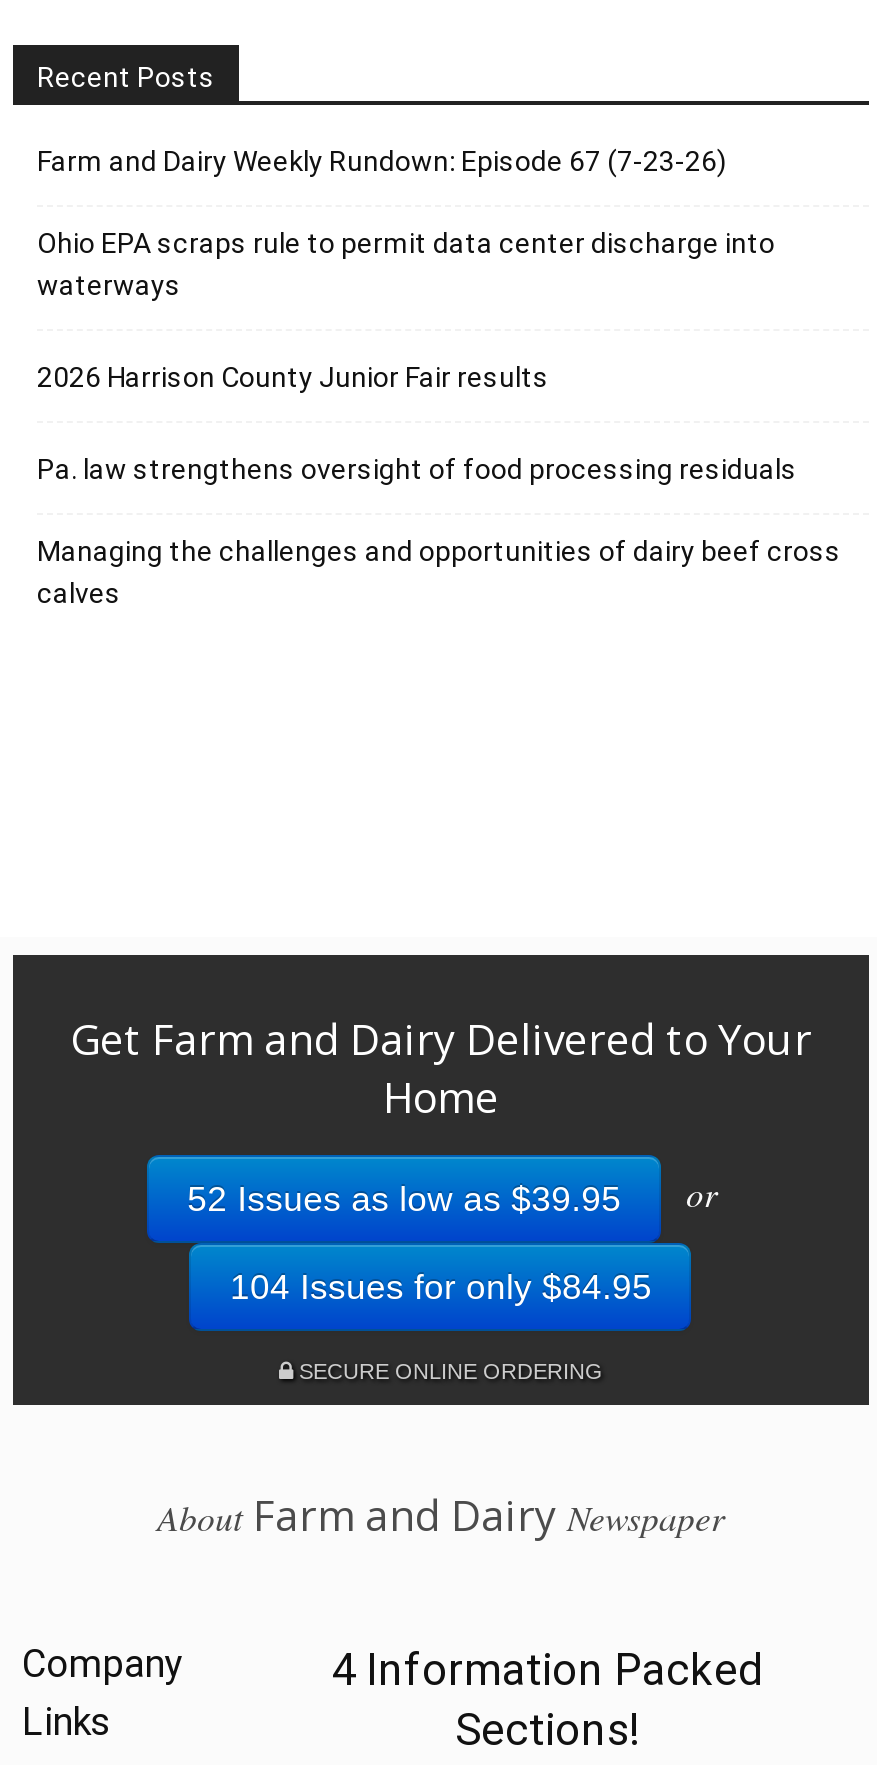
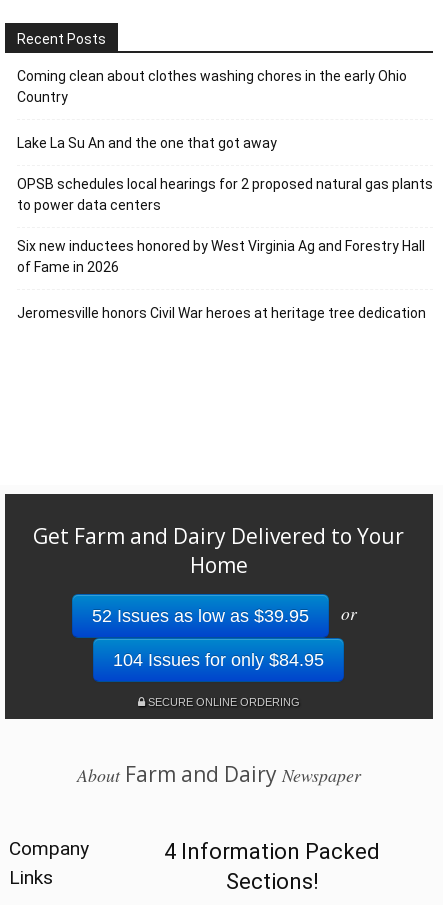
[37,145,727,177] Farm and Dairy Weekly Rundown: Episode 67 (7-23-26) -> [17,68,407,105] Coming clean about clothes washing chores in the early Ohio | Country
[37,227,775,301] Ohio EPA scraps rule to permit data center discharge into | waterways -> [17,135,277,151] Lake La Su An and the one that got away
[37,361,549,393] 2026 Harrison County Junior Fair results -> [17,176,433,213] OPSB schedules local hearings for 2 proposed natural gas plants | to power data centers
[37,453,797,485] Pa. law strengthens oversight of food processing residuals -> [17,238,425,275] Six new inductees honored by West Virginia Ag and Forestry Hall | of Fame in 2026
[37,535,841,609] Managing the challenges and opportunities of dairy beef cross | calves -> [17,305,426,321] Jeromesville honors Civil War heroes at heritage tree dedication

